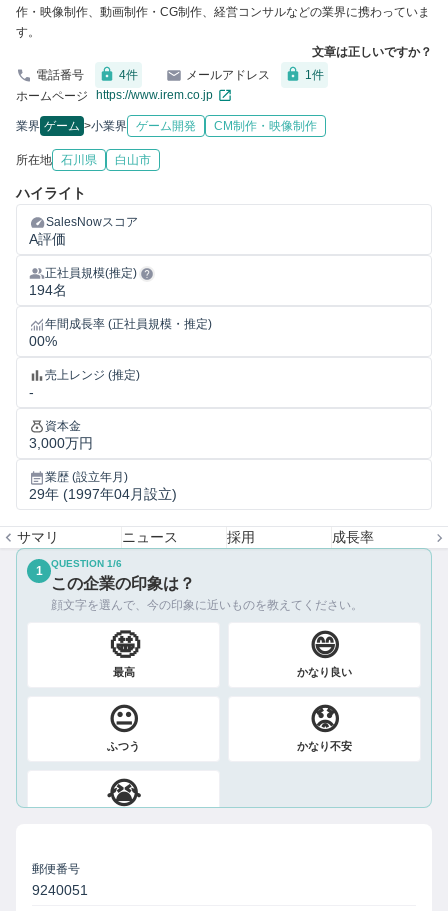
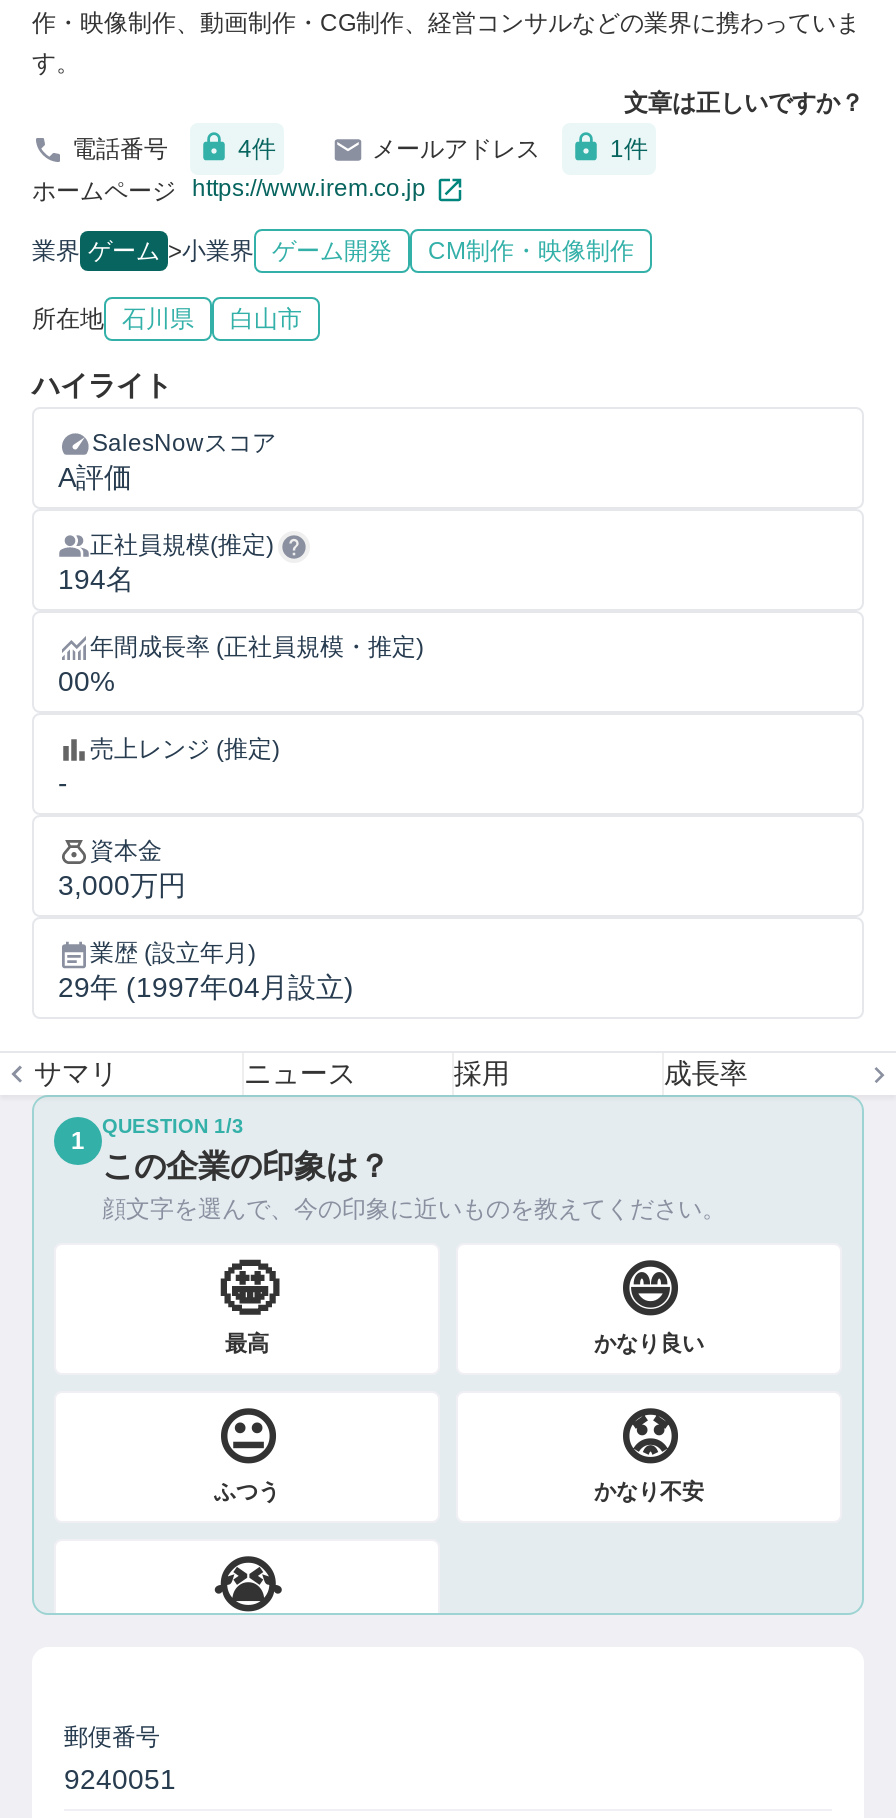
[51,558,122,569] QUESTION 1/6 -> [102,1115,244,1137] QUESTION 1/3

